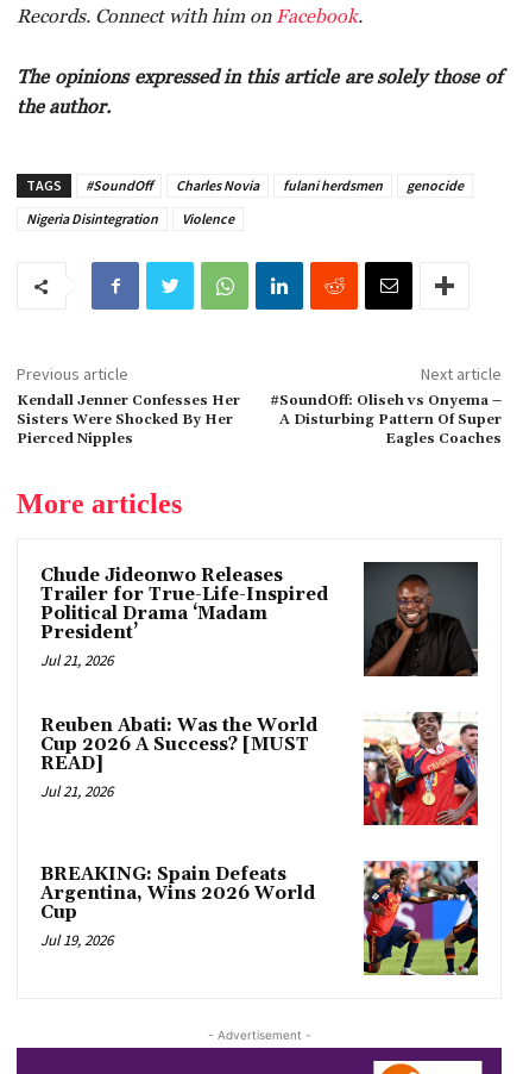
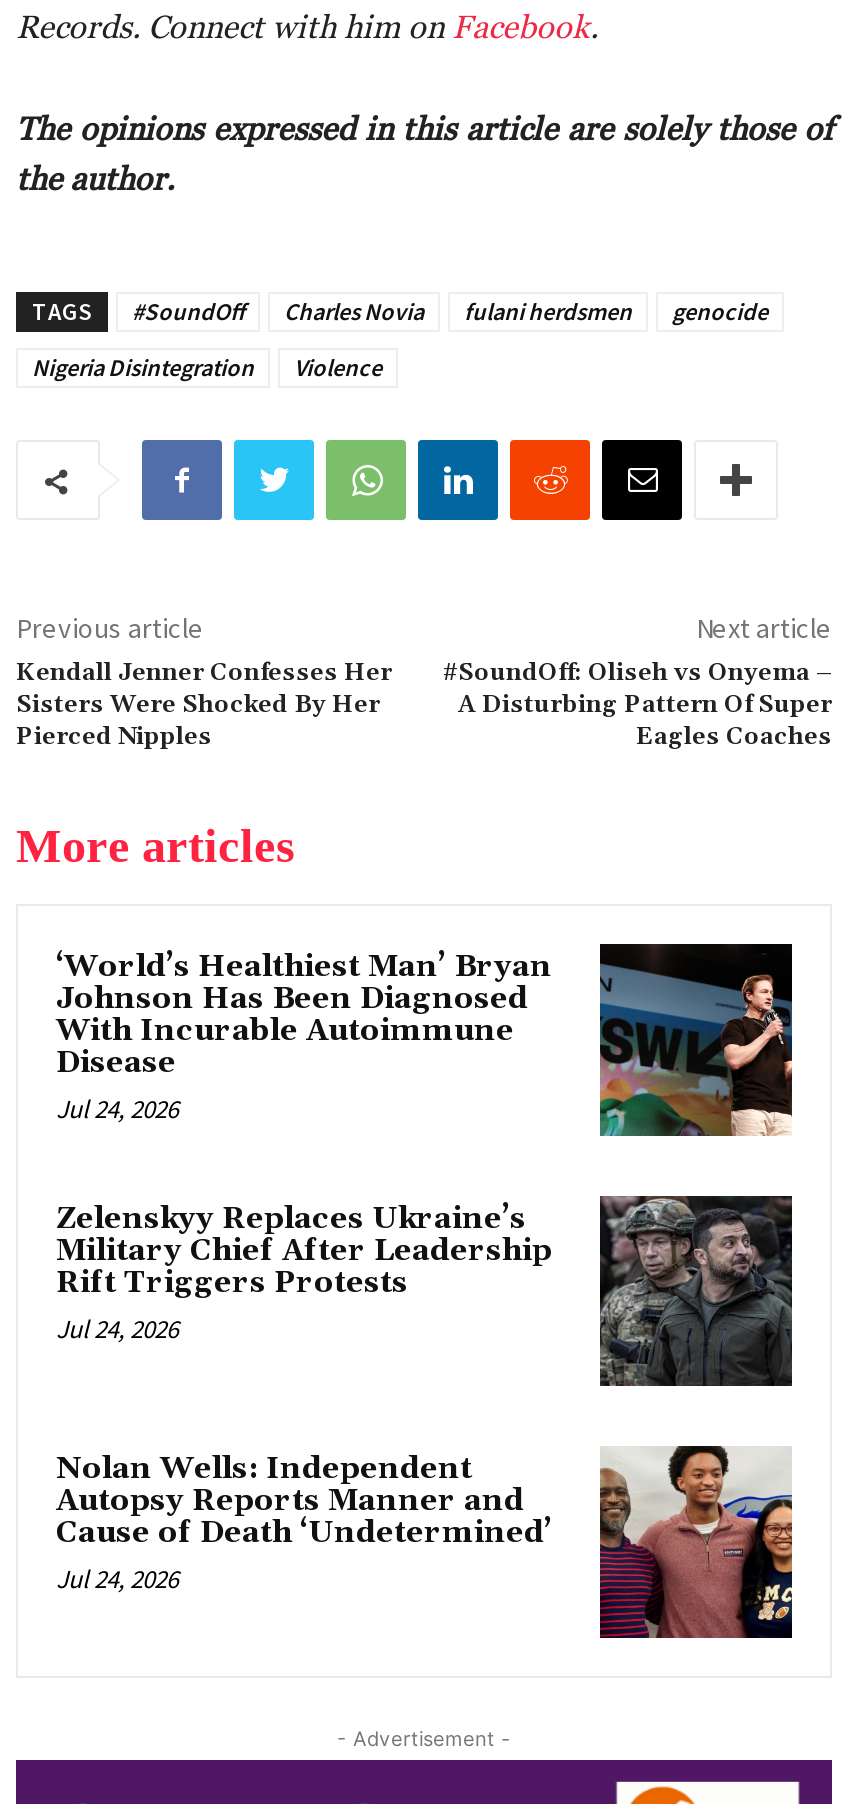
[40,562,479,678] [image] | Chude Jideonwo Releases | Trailer for True-Life-Inspired | Political Drama ‘Madam | President’ | Jul 21, 2026 -> [56,946,794,1138] [image] | ‘World’s Healthiest Man’ Bryan | Johnson Has Been Diagnosed | With Incurable Autoimmune | Disease | Jul 24, 2026
[40,711,479,826] [image] | Reuben Abati: Was the World | Cup 2026 A Success? [MUST | READ] | Jul 21, 2026 -> [56,1194,794,1388] [image] | Zelenskyy Replaces Ukraine’s | Military Chief After Leadership | Rift Triggers Protests | Jul 24, 2026
[40,860,479,976] [image] | BREAKING: Spain Defeats | Argentina, Wins 2026 World | Cup | Jul 19, 2026 -> [56,1444,794,1640] [image] | Nolan Wells: Independent | Autopsy Reports Manner and | Cause of Death ‘Undetermined’ | Jul 24, 2026

